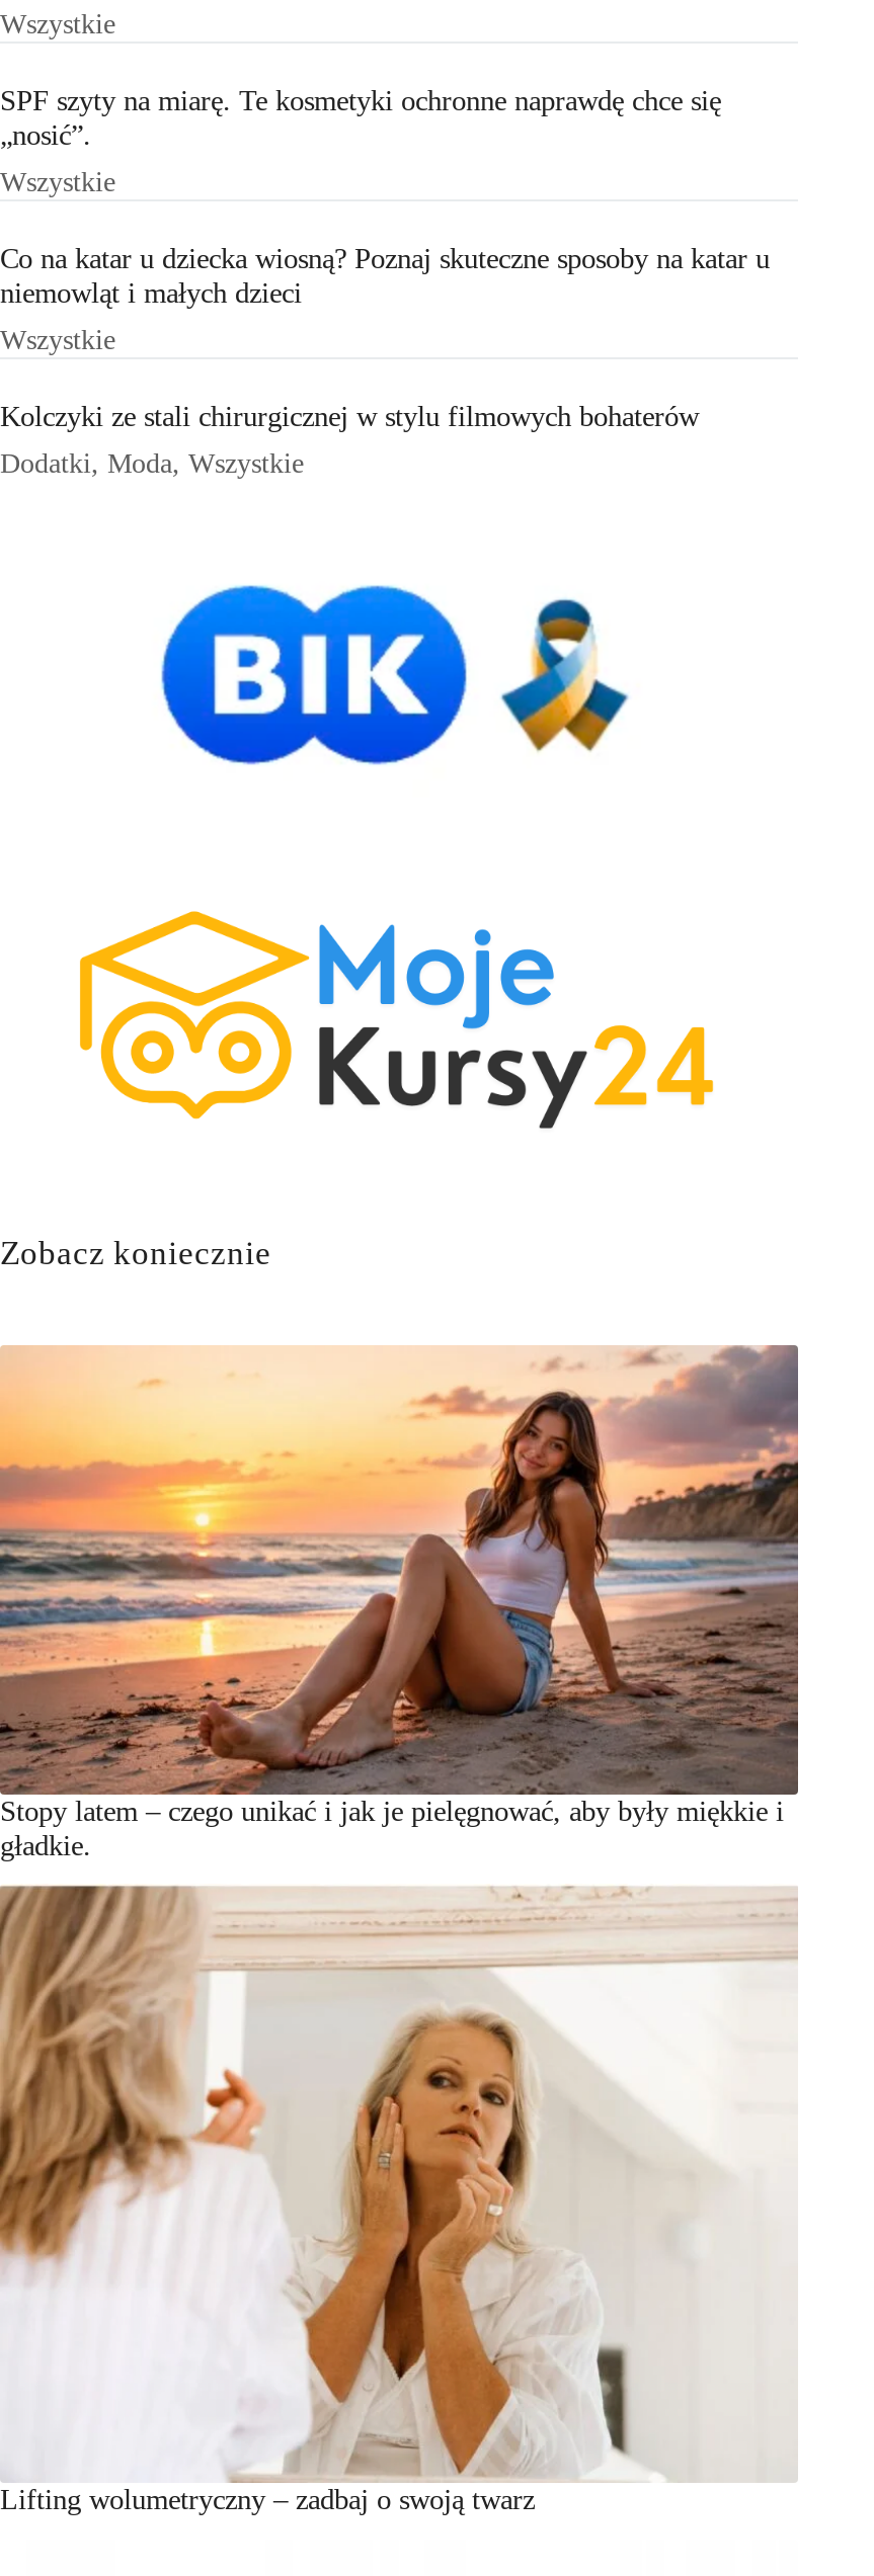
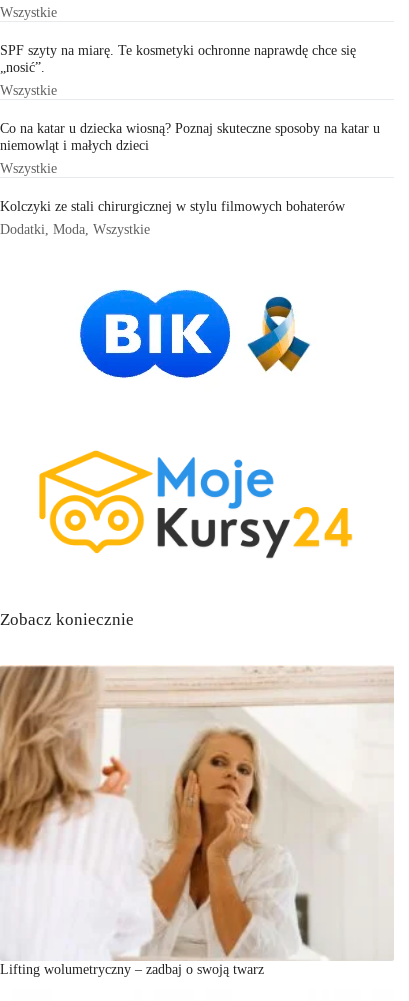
[0,1345,800,1861] [image] | Stopy latem – czego unikać i jak je pielęgnować, aby były miękkie i | gładkie. -> none

